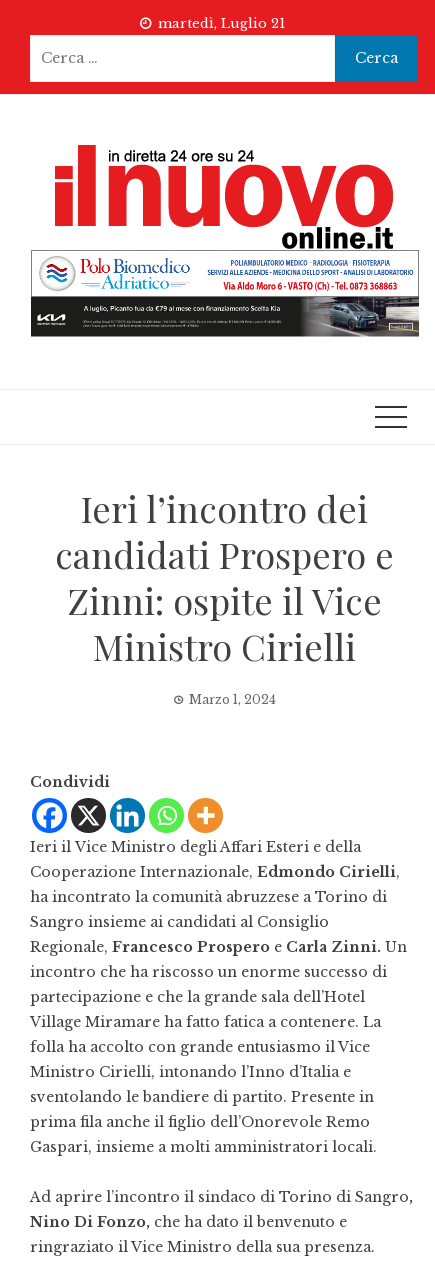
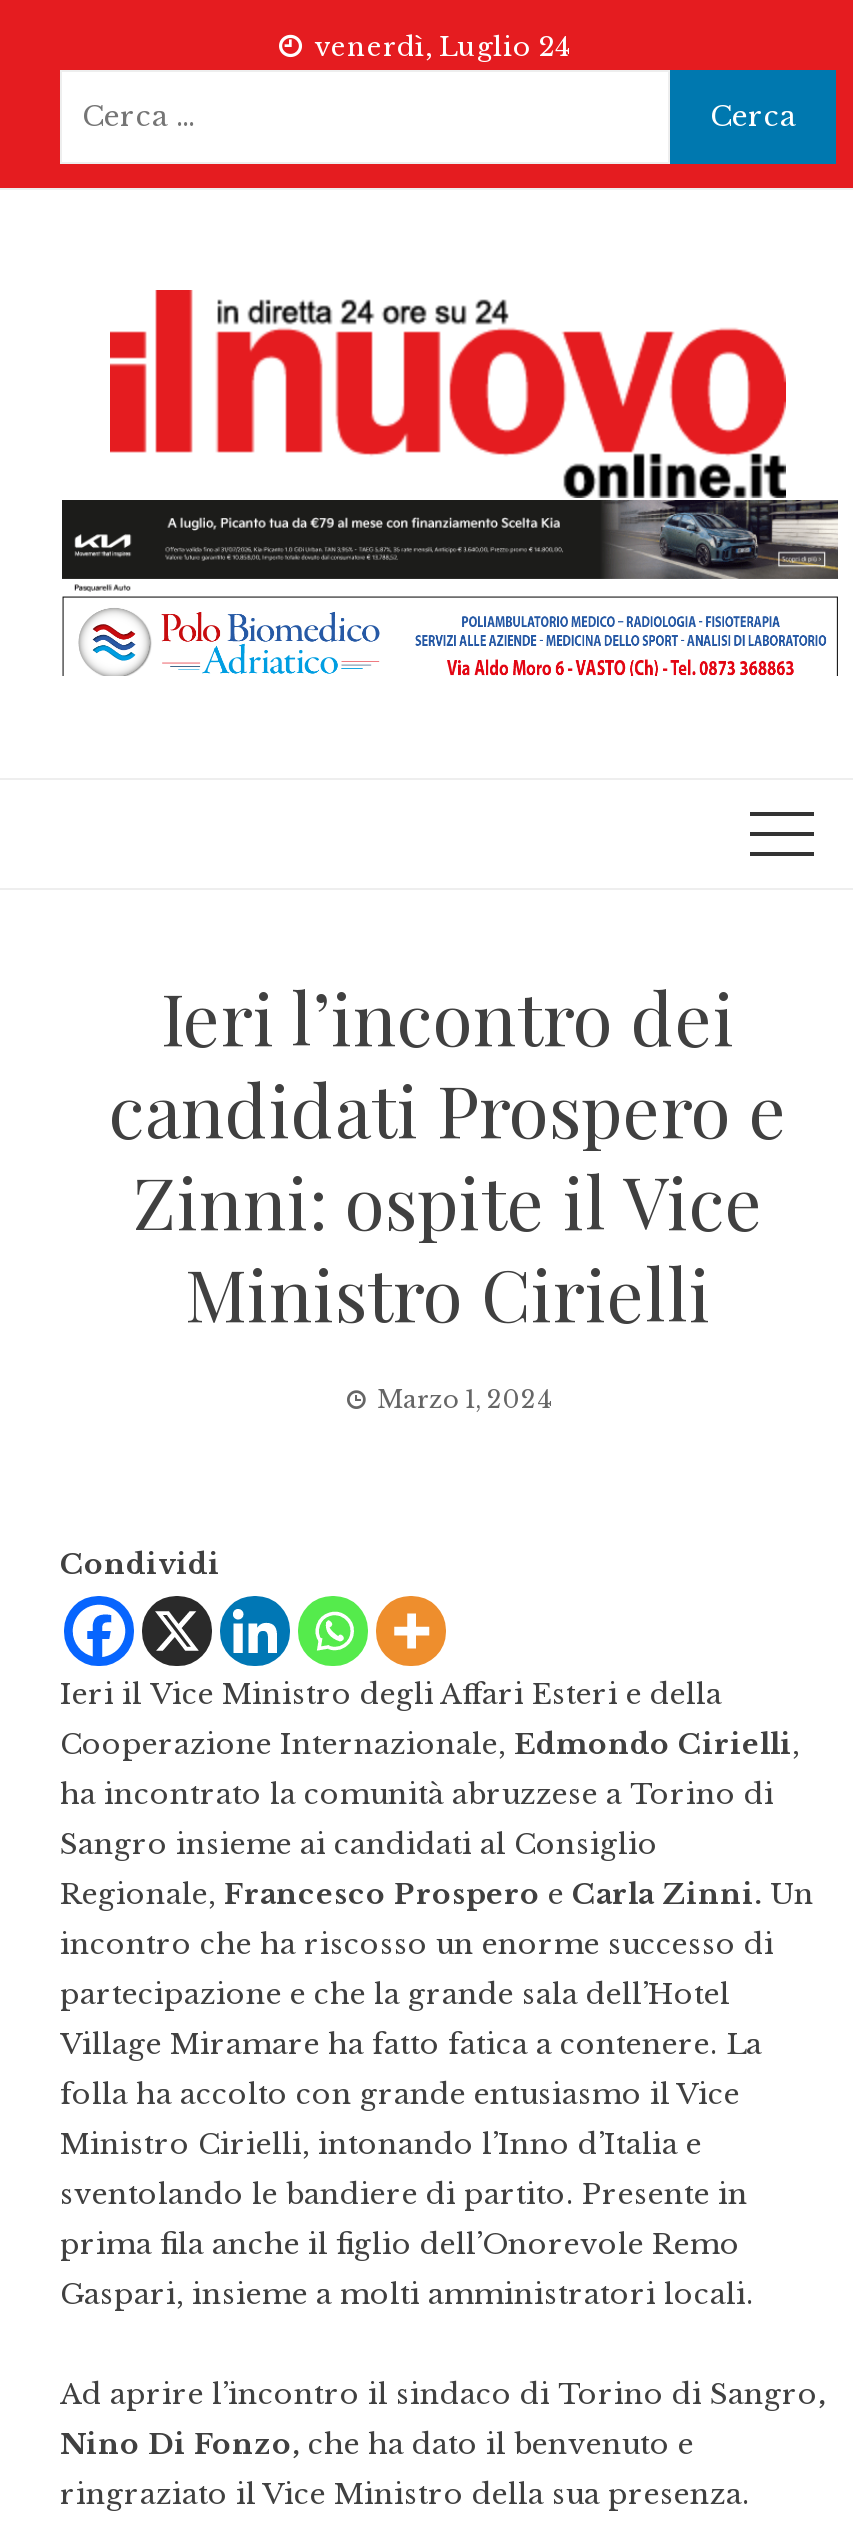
[157,15,284,32] martedì, Luglio 21 -> [315,30,569,64] venerdì, Luglio 24
[30,249,420,338] [image] -> [62,498,838,678] [image]

